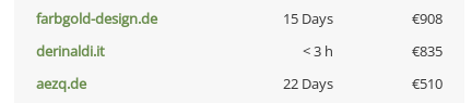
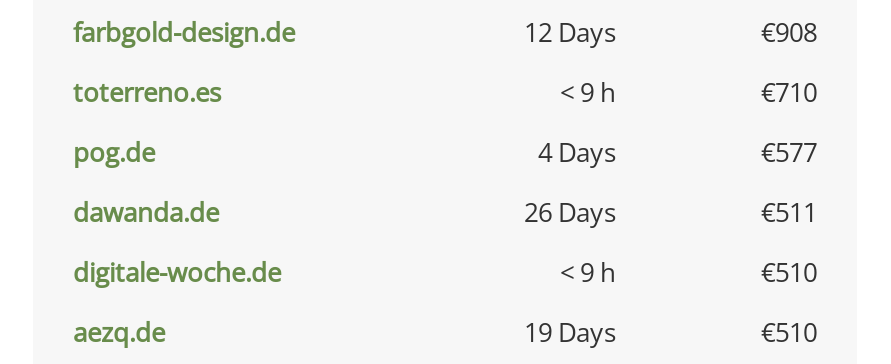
[282,9,333,28] 15 Days -> [524,14,616,50] 12 Days
[36,41,442,61] derinaldi.it | < 3 h | €835 -> [73,74,817,290] toterreno.es | < 9 h | €710 | pog.de | 4 Days | €577 | dawanda.de | 26 Days | €511 | digitale-woche.de | < 9 h | €510
[282,74,333,93] 22 Days -> [524,314,616,350] 19 Days

